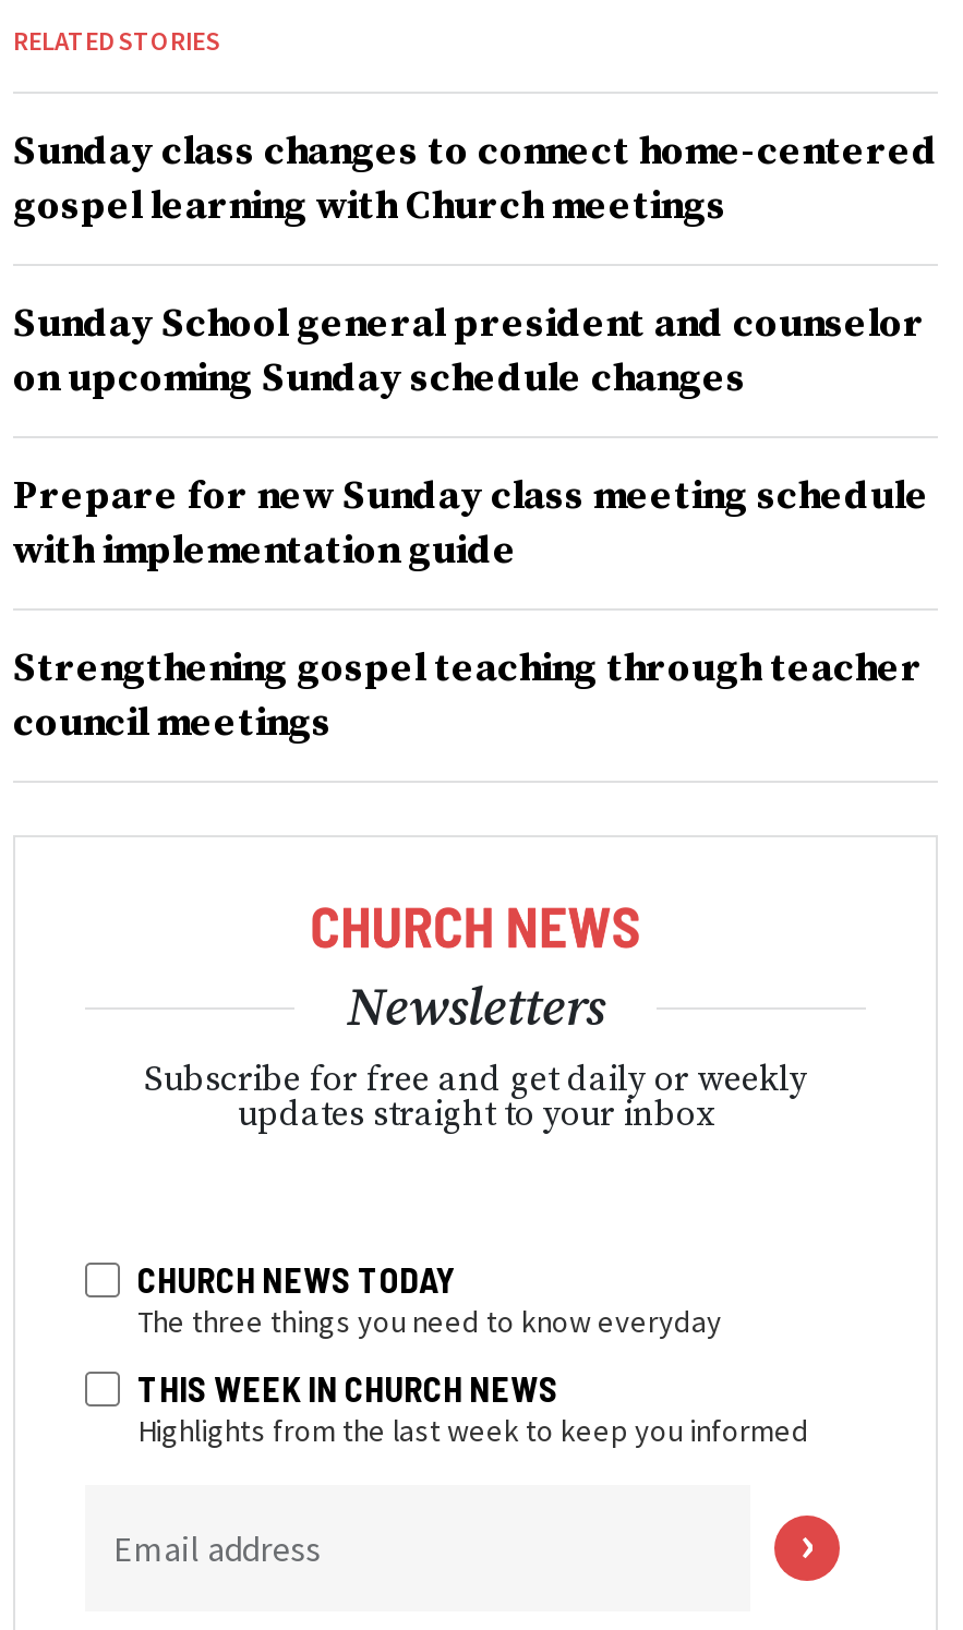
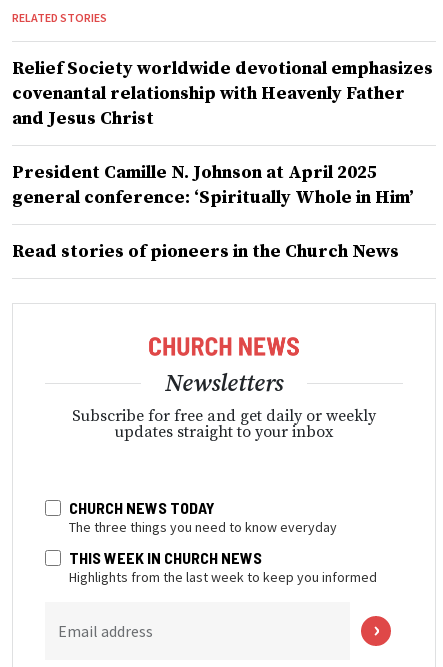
[13,126,938,748] Sunday class changes to connect home-centered | gospel learning with Church meetings | Sunday School general president and counselor | on upcoming Sunday schedule changes | Prepare for new Sunday class meeting schedule | with implementation guide | Strengthening gospel teaching through teacher | council meetings -> [12,57,433,263] Relief Society worldwide devotional emphasizes | covenantal relationship with Heavenly Father | and Jesus Christ | President Camille N. Johnson at April 2025 | general conference: ‘Spiritually Whole in Him’ | Read stories of pioneers in the Church News

